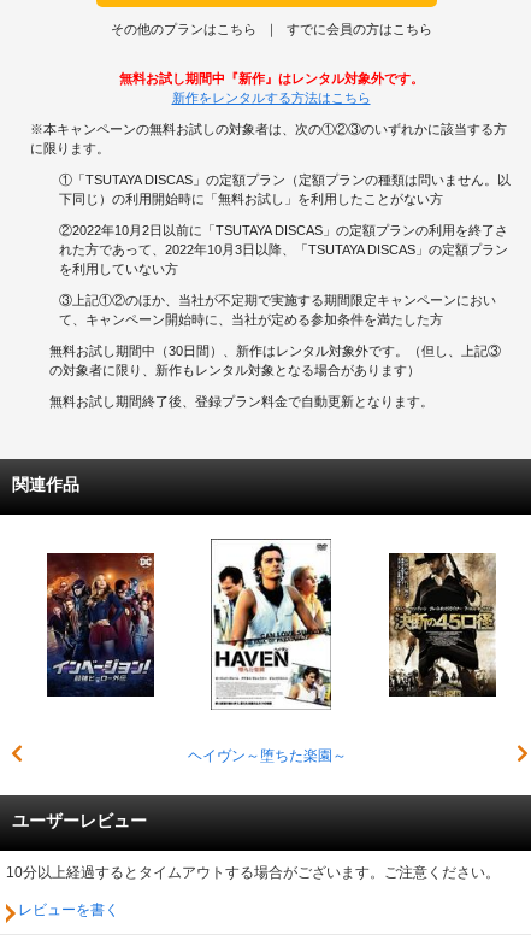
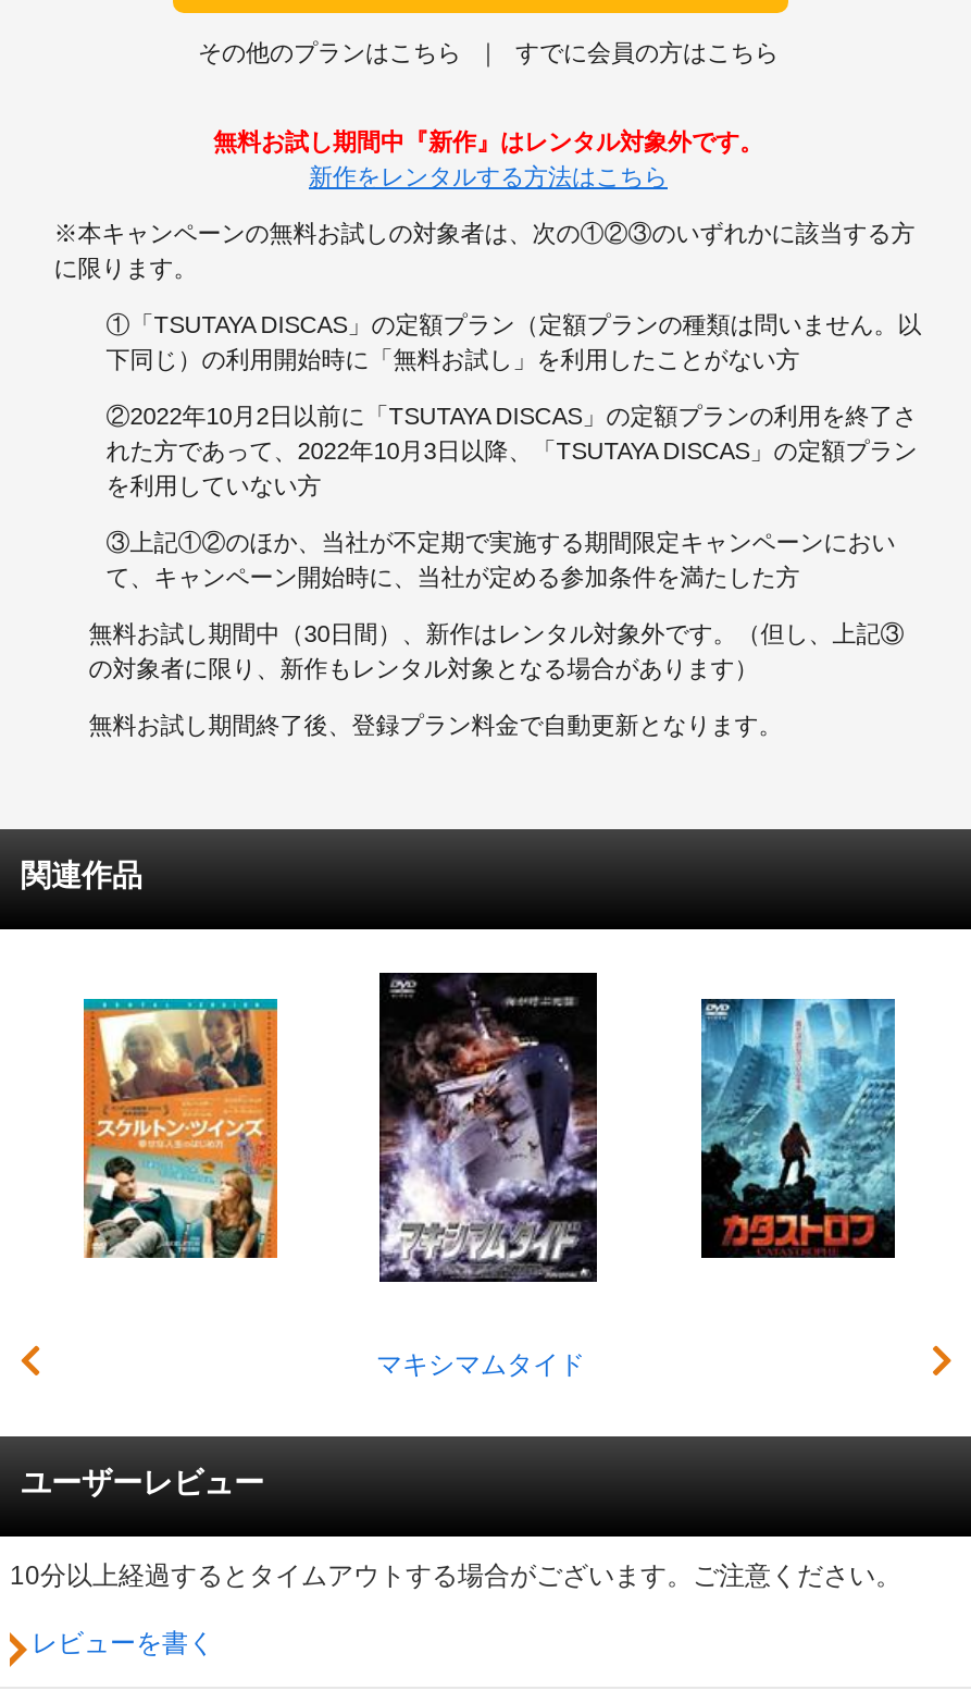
[187,540,346,764] [image] | ヘイヴン～堕ちた楽園～ -> [376,973,599,1379] [image] | マキシマムタイド
[46,552,155,698] [image] -> [82,997,279,1260] [image]
[388,552,497,698] [image] -> [699,997,897,1260] [image]

